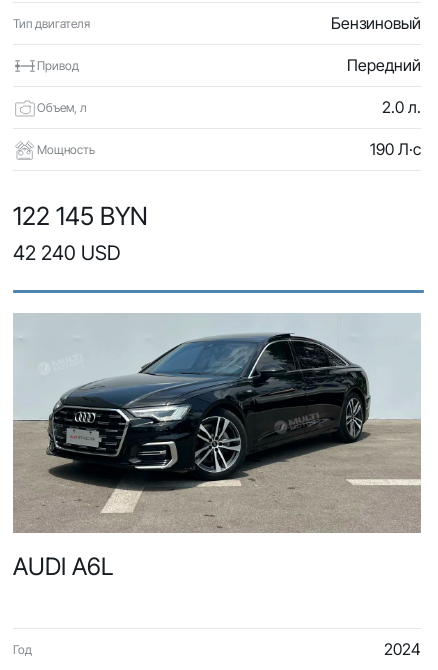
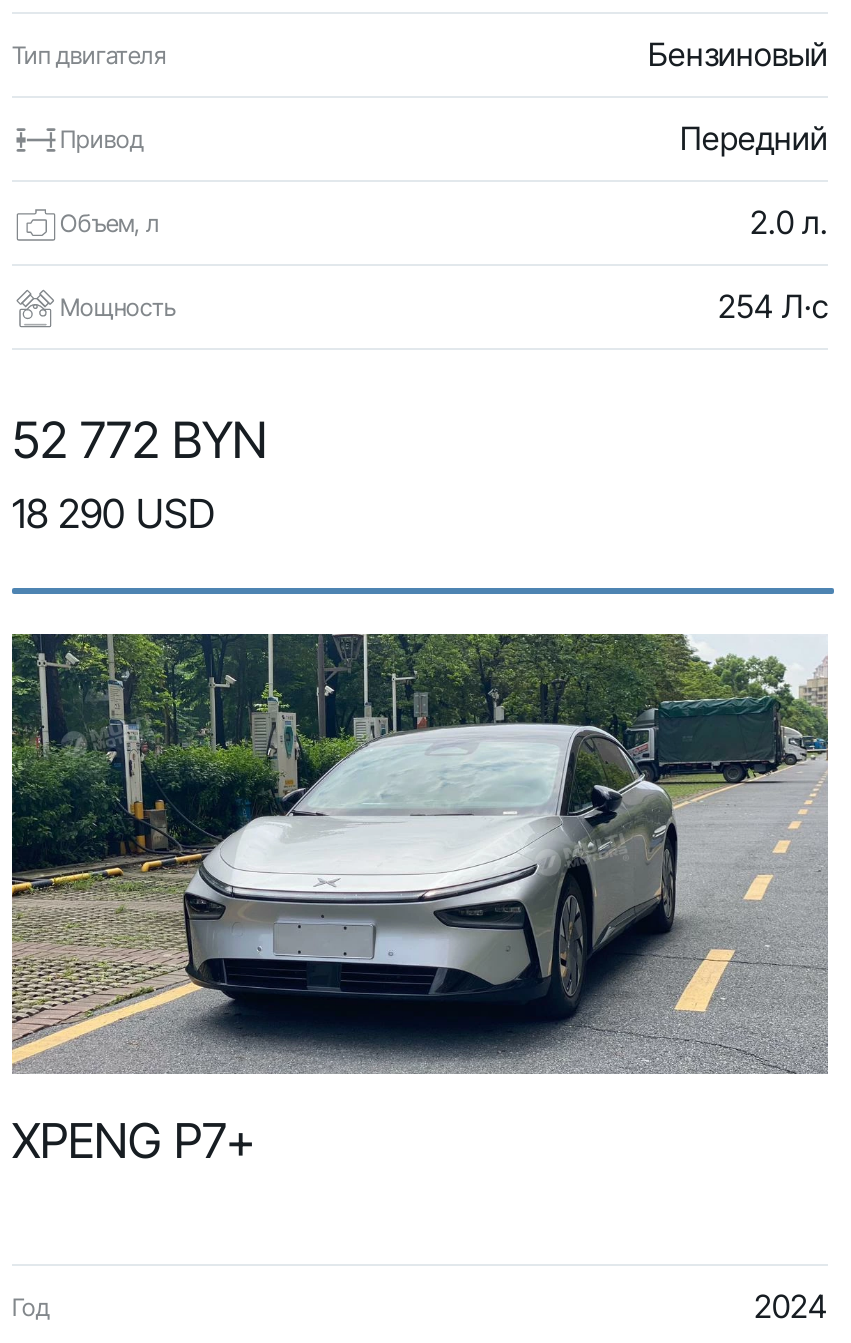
[370,139,421,159] 190 Л·с -> [718,286,828,326] 254 Л·с
[13,201,148,265] 122 145 BYN | 42 240 USD -> [12,410,268,538] 52 772 BYN | 18 290 USD
[13,313,420,581] [image] | AUDI A6L -> [10,632,828,1170] [image] | XPENG P7+

